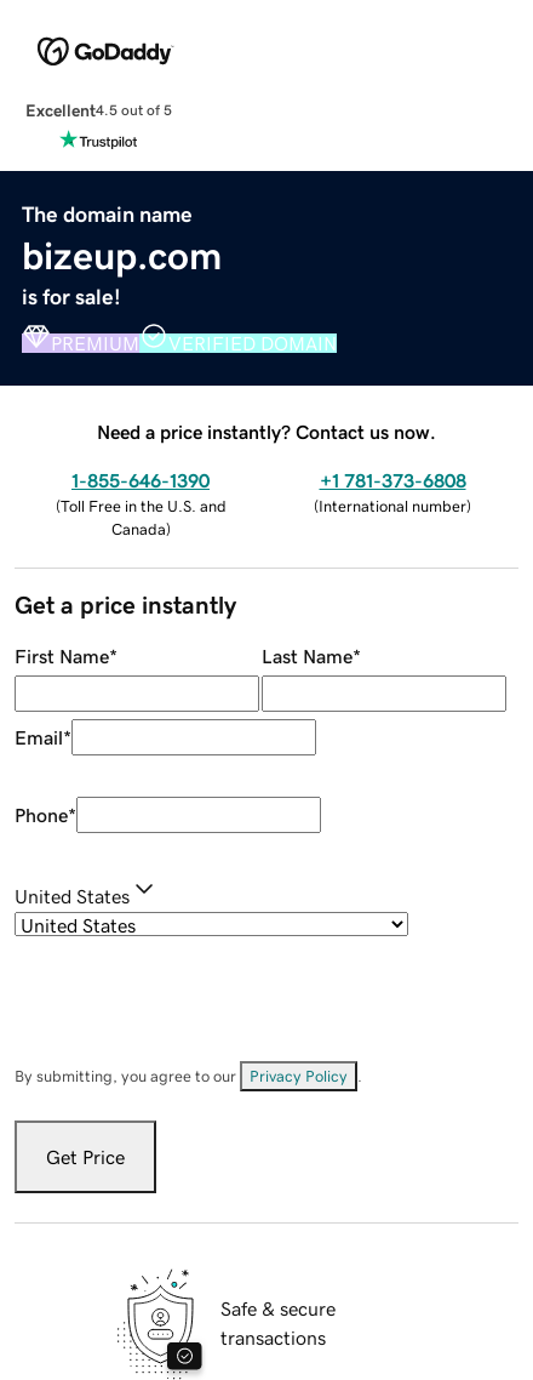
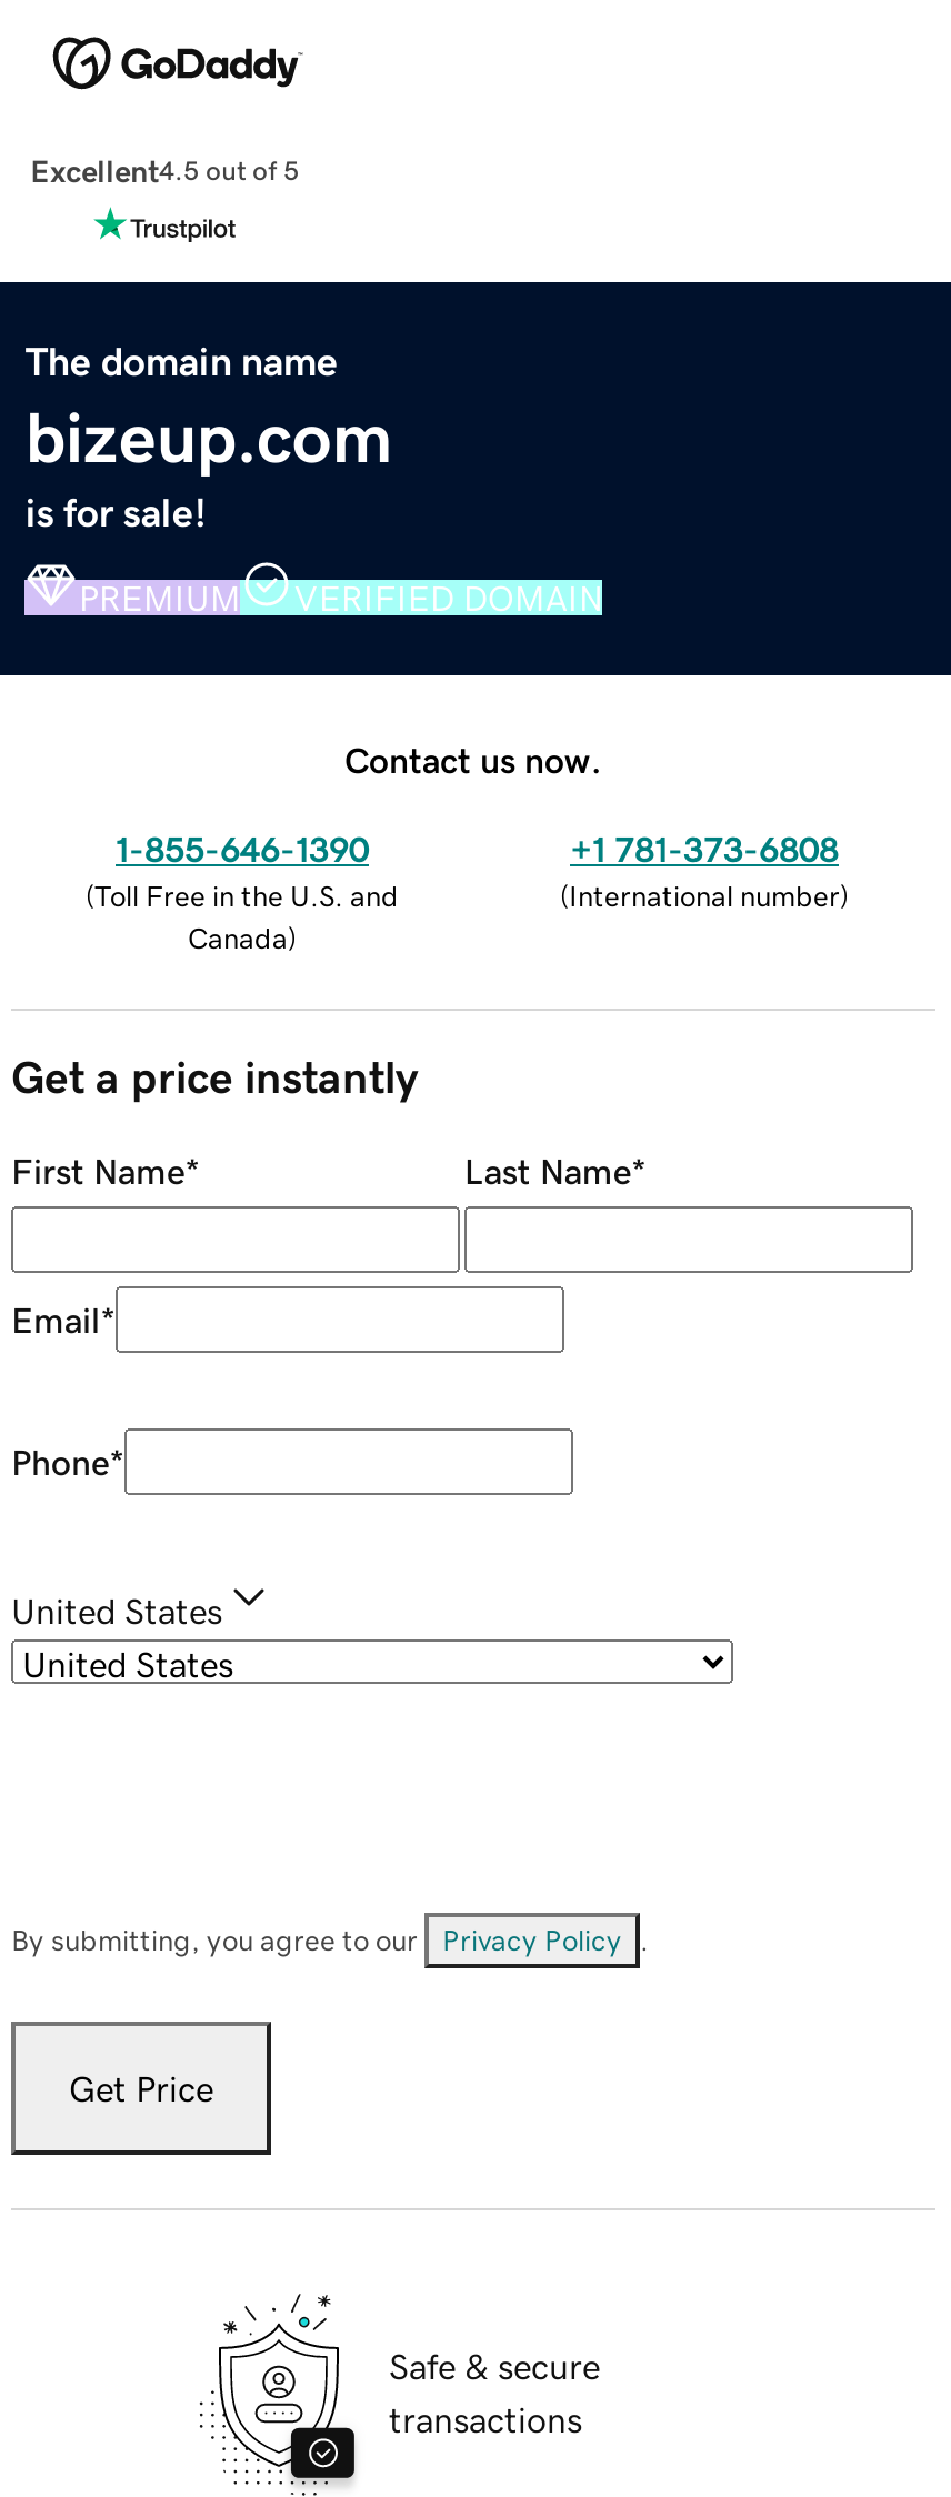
[97,422,436,441] Need a price instantly? Contact us now. -> [344,741,602,777] Contact us now.

